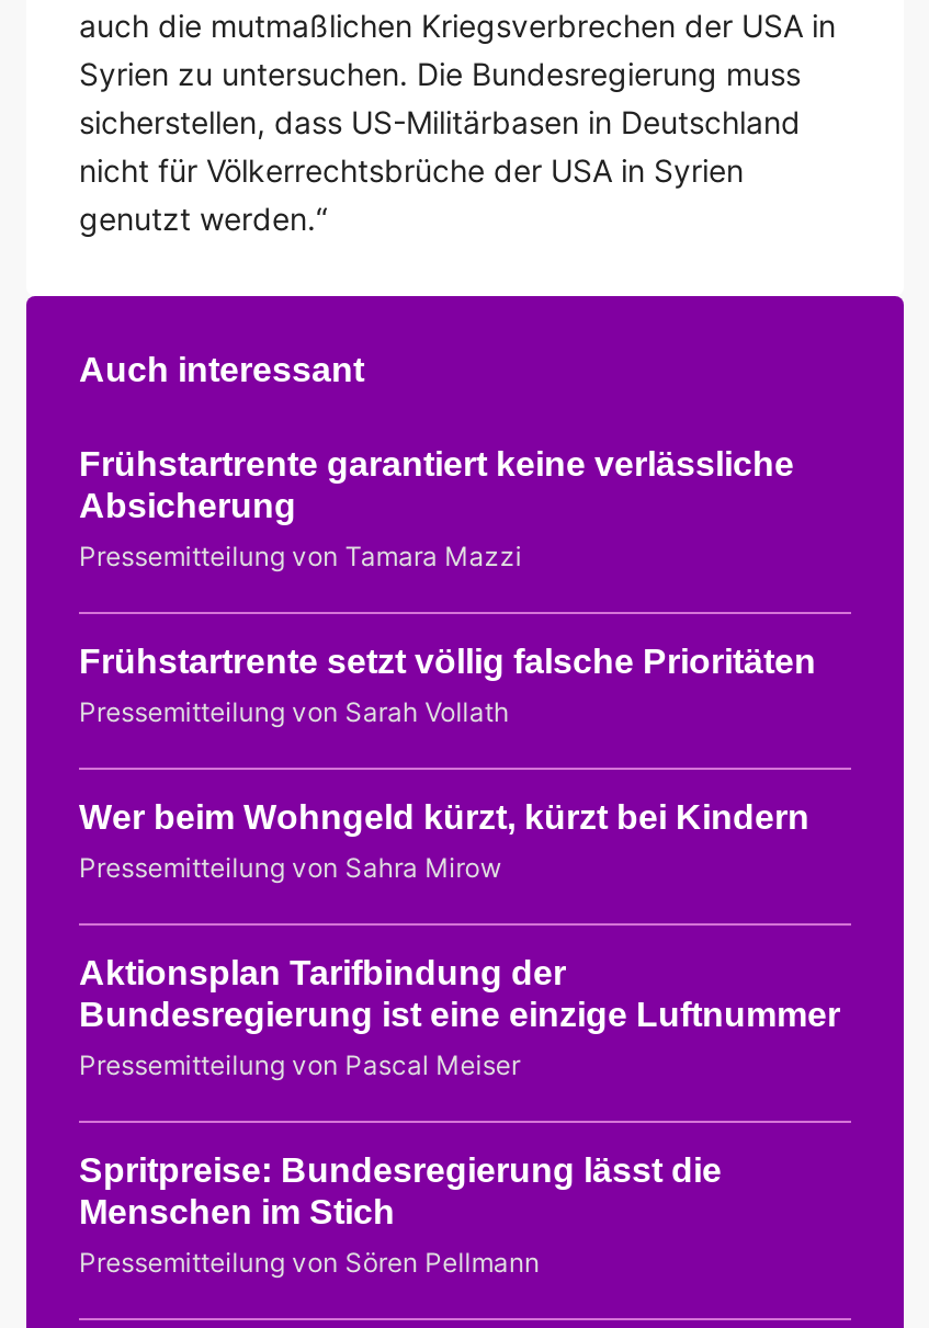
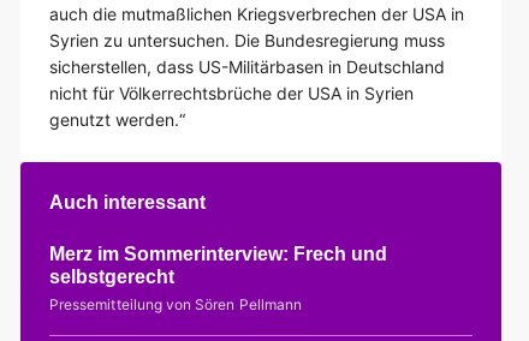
[79,444,840,1229] Frühstartrente garantiert keine verlässliche | Absicherung | Pressemitteilung von Tamara Mazzi | Frühstartrente setzt völlig falsche Prioritäten | Pressemitteilung von Sarah Vollath | Wer beim Wohngeld kürzt, kürzt bei Kindern | Pressemitteilung von Sahra Mirow | Aktionsplan Tarifbindung der | Bundesregierung ist eine einzige Luftnummer | Pressemitteilung von Pascal Meiser | Spritpreise: Bundesregierung lässt die | Menschen im Stich -> [49,243,387,286] Merz im Sommerinterview: Frech und | selbstgerecht

